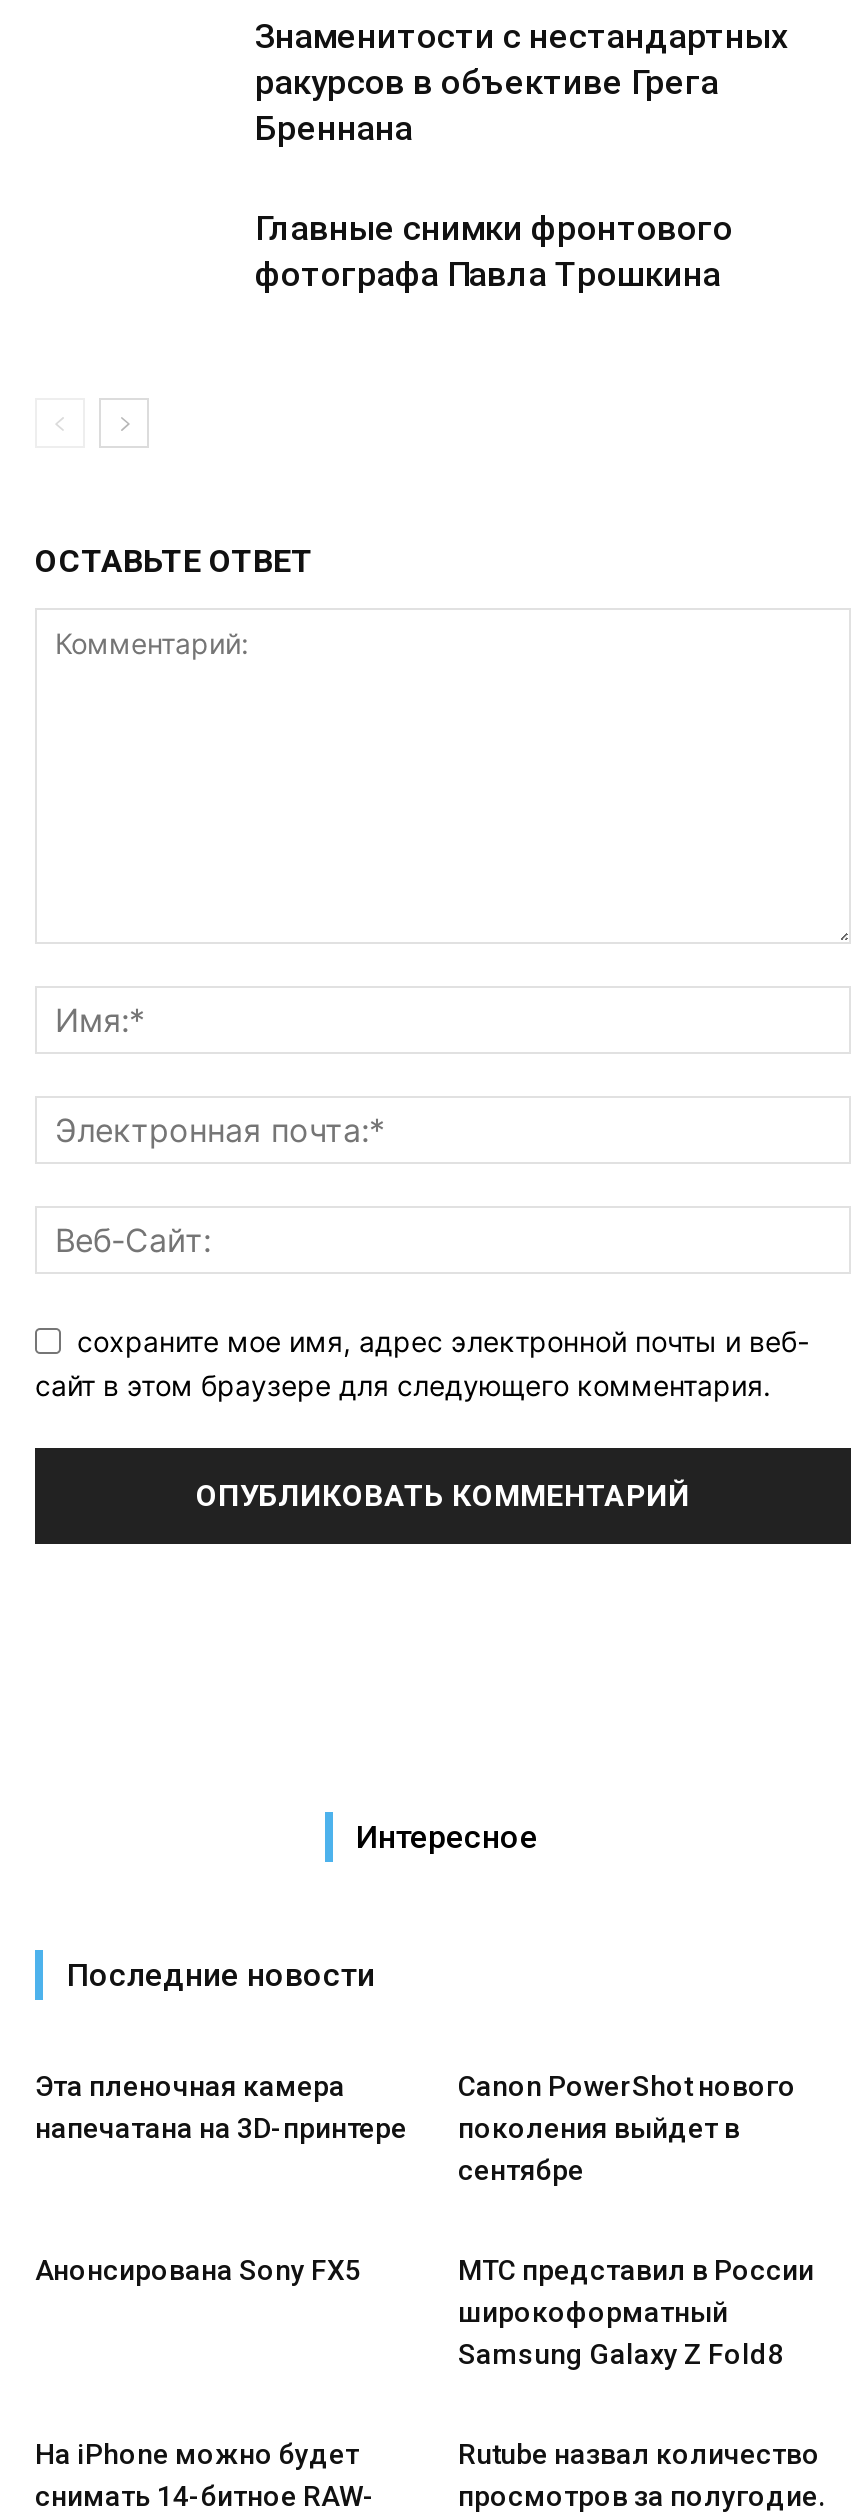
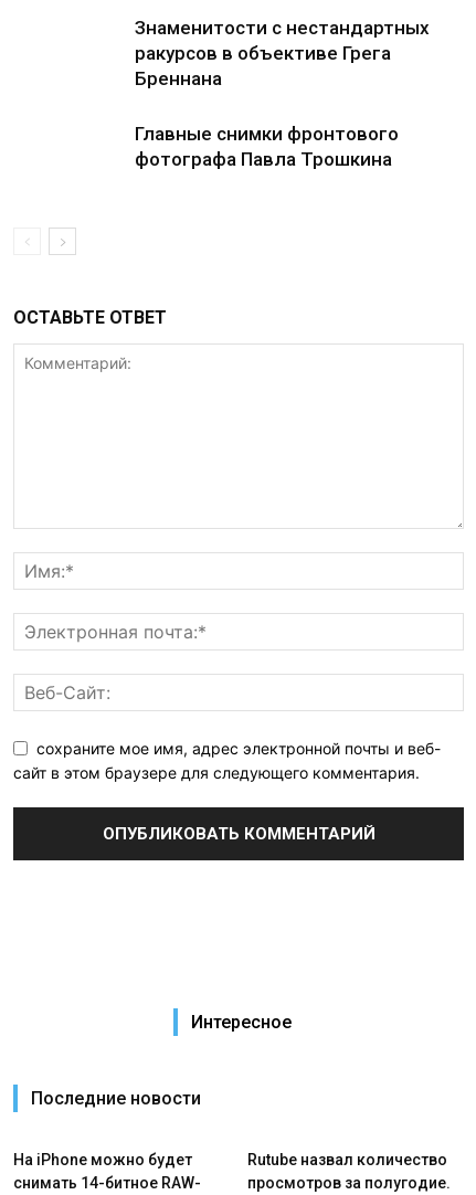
[35,2071,407,2145] Эта пленочная камера | напечатана на 3D-принтере -> none
[35,2071,814,2371] Canon PowerShot нового | поколения выйдет в | сентябре | Анонсирована Sony FX5 | МТС представил в России | широкоформатный | Samsung Galaxy Z Fold8 -> none

